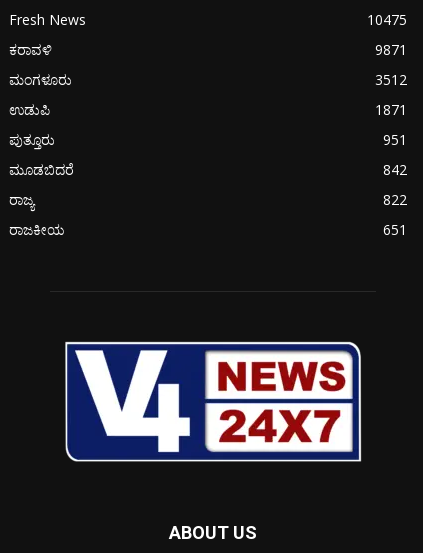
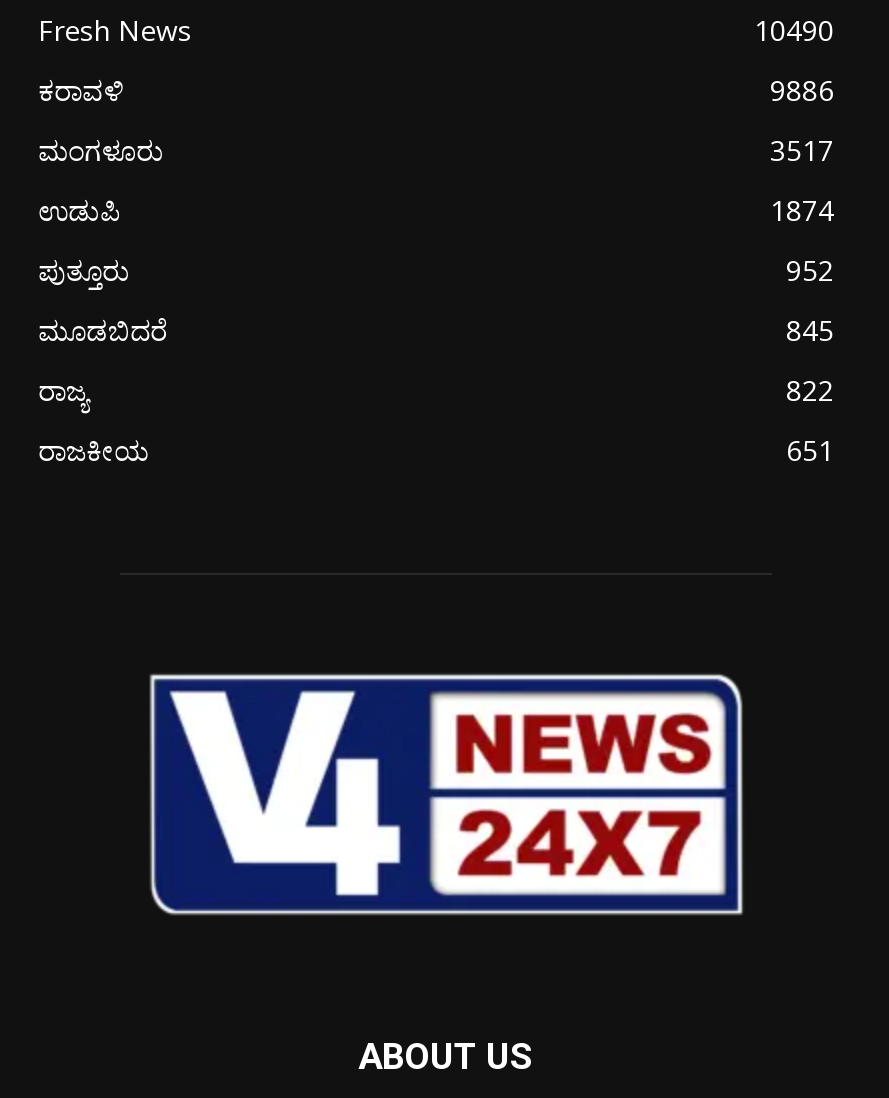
[367,10,407,29] 10475 -> [754,11,834,49] 10490
[375,40,407,59] 9871 -> [770,71,834,109] 9886
[375,70,407,89] 3512 -> [770,131,834,169] 3517
[375,100,407,119] 1871 -> [770,191,834,229] 1874
[383,130,407,149] 951 -> [786,251,834,289] 952
[383,160,407,179] 842 -> [786,311,834,349] 845

